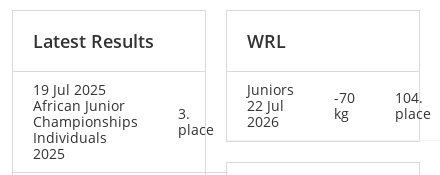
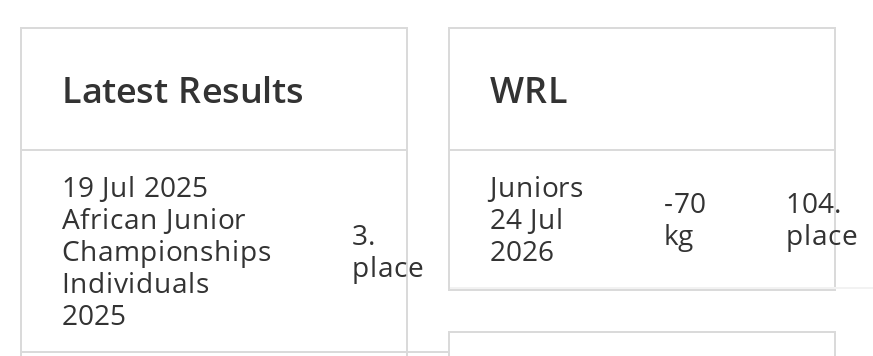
[247,96,284,115] 22 Jul -> [490,200,564,238] 24 Jul

